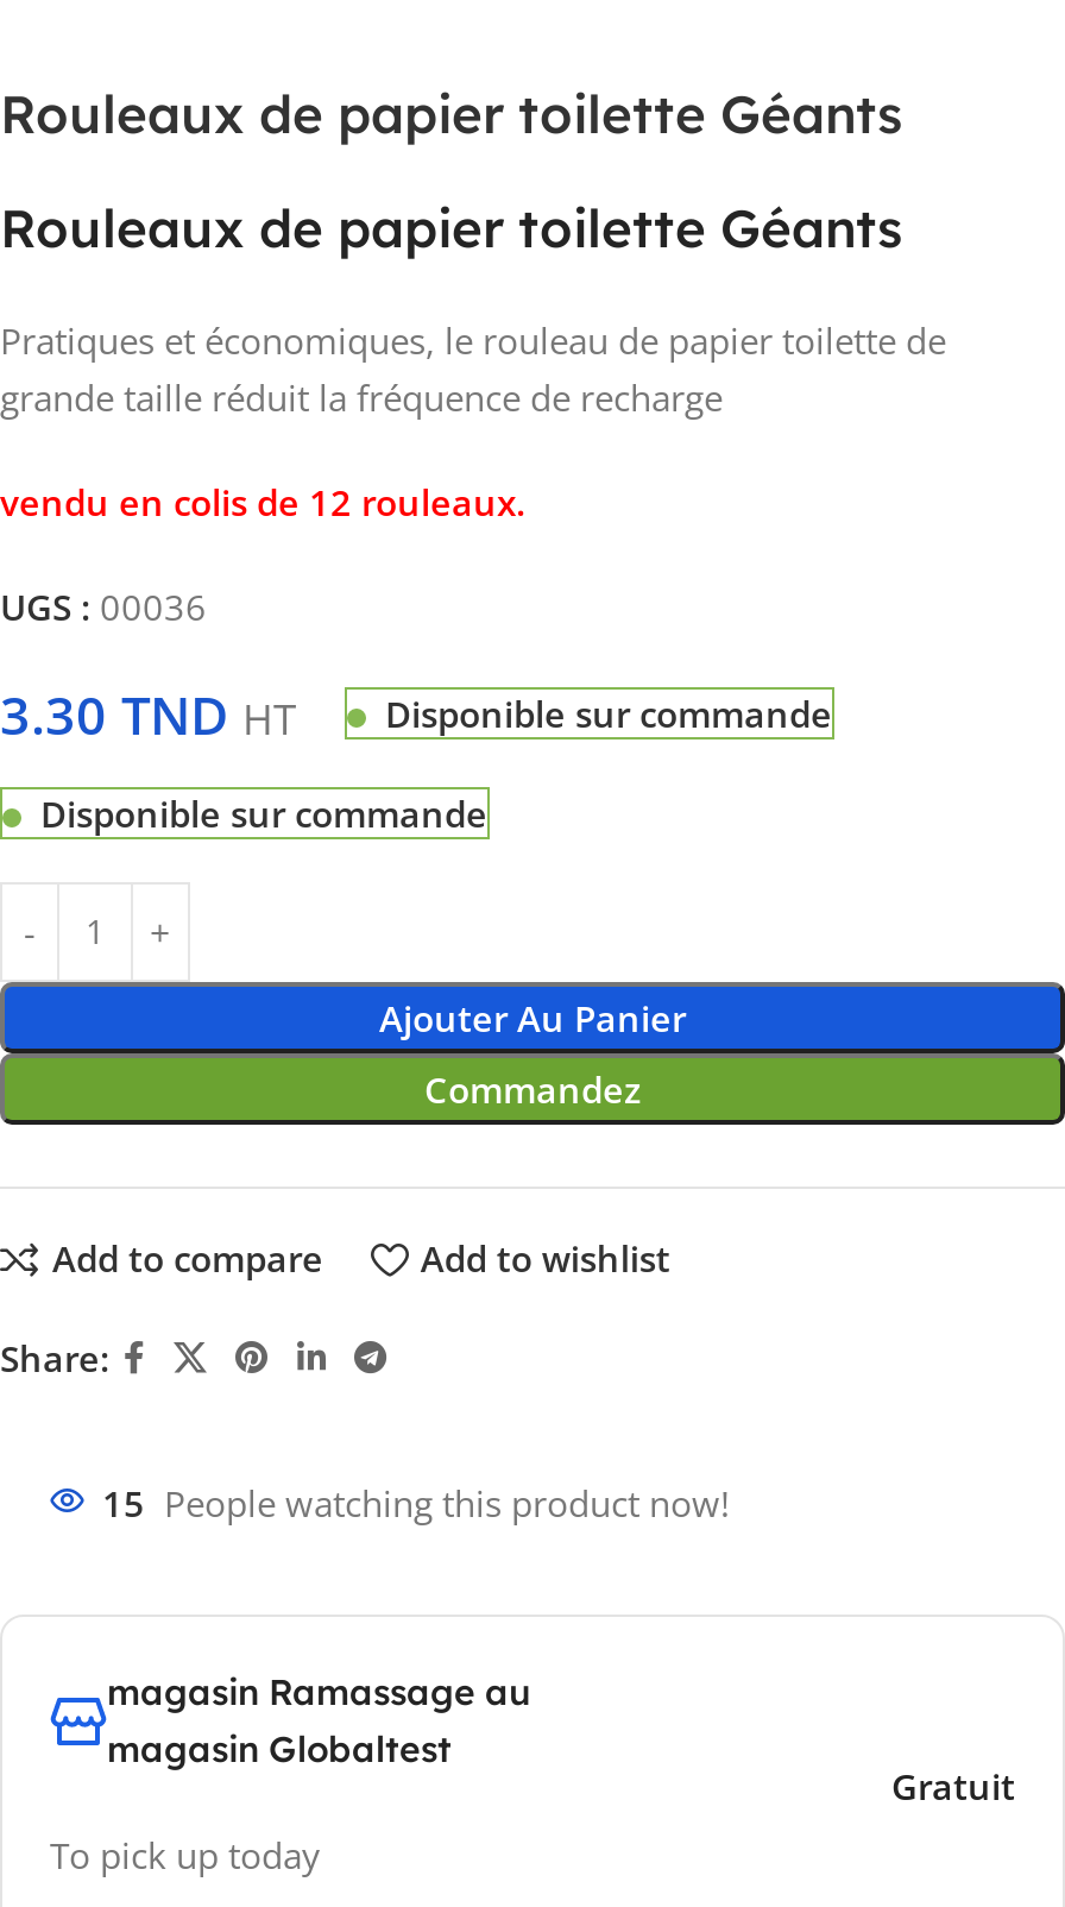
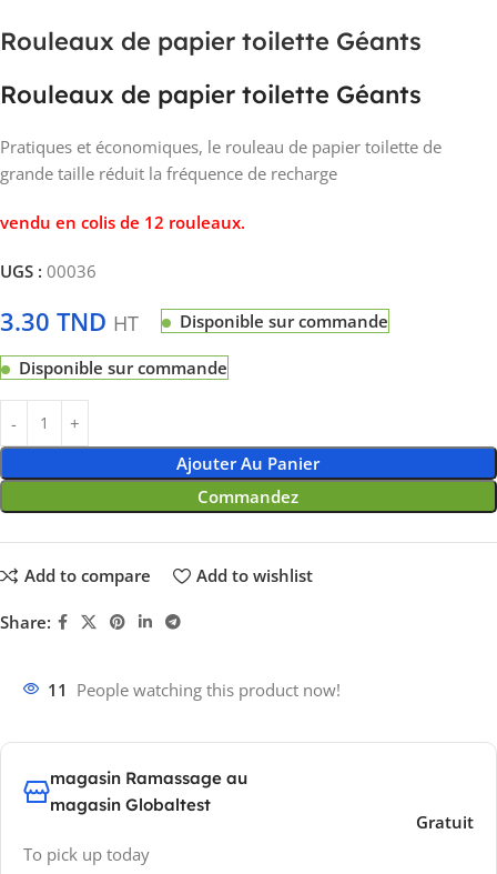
[102,1479,730,1527] 15 People watching this product now! -> [48,679,341,701] 11 People watching this product now!

